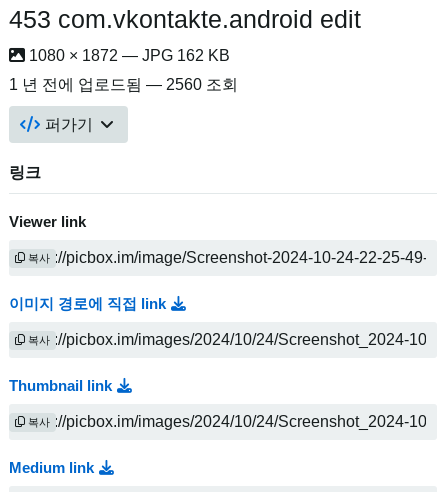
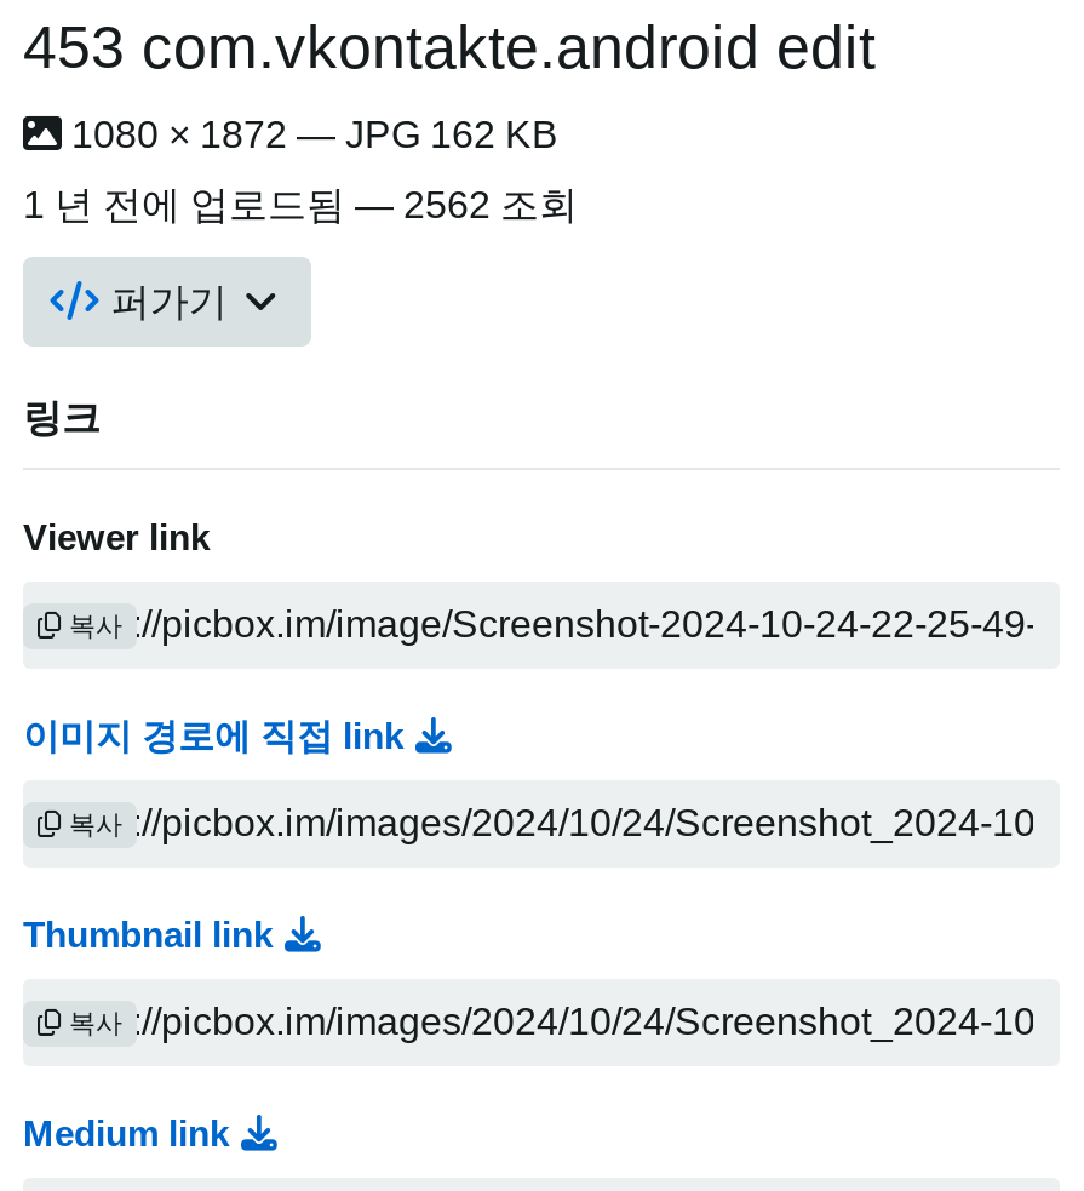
[9,75,238,92] 1 년 전 에 업로드됨 — 2560 조회 -> [23,183,578,224] 1 년 전 에 업로드됨 — 2562 조회

